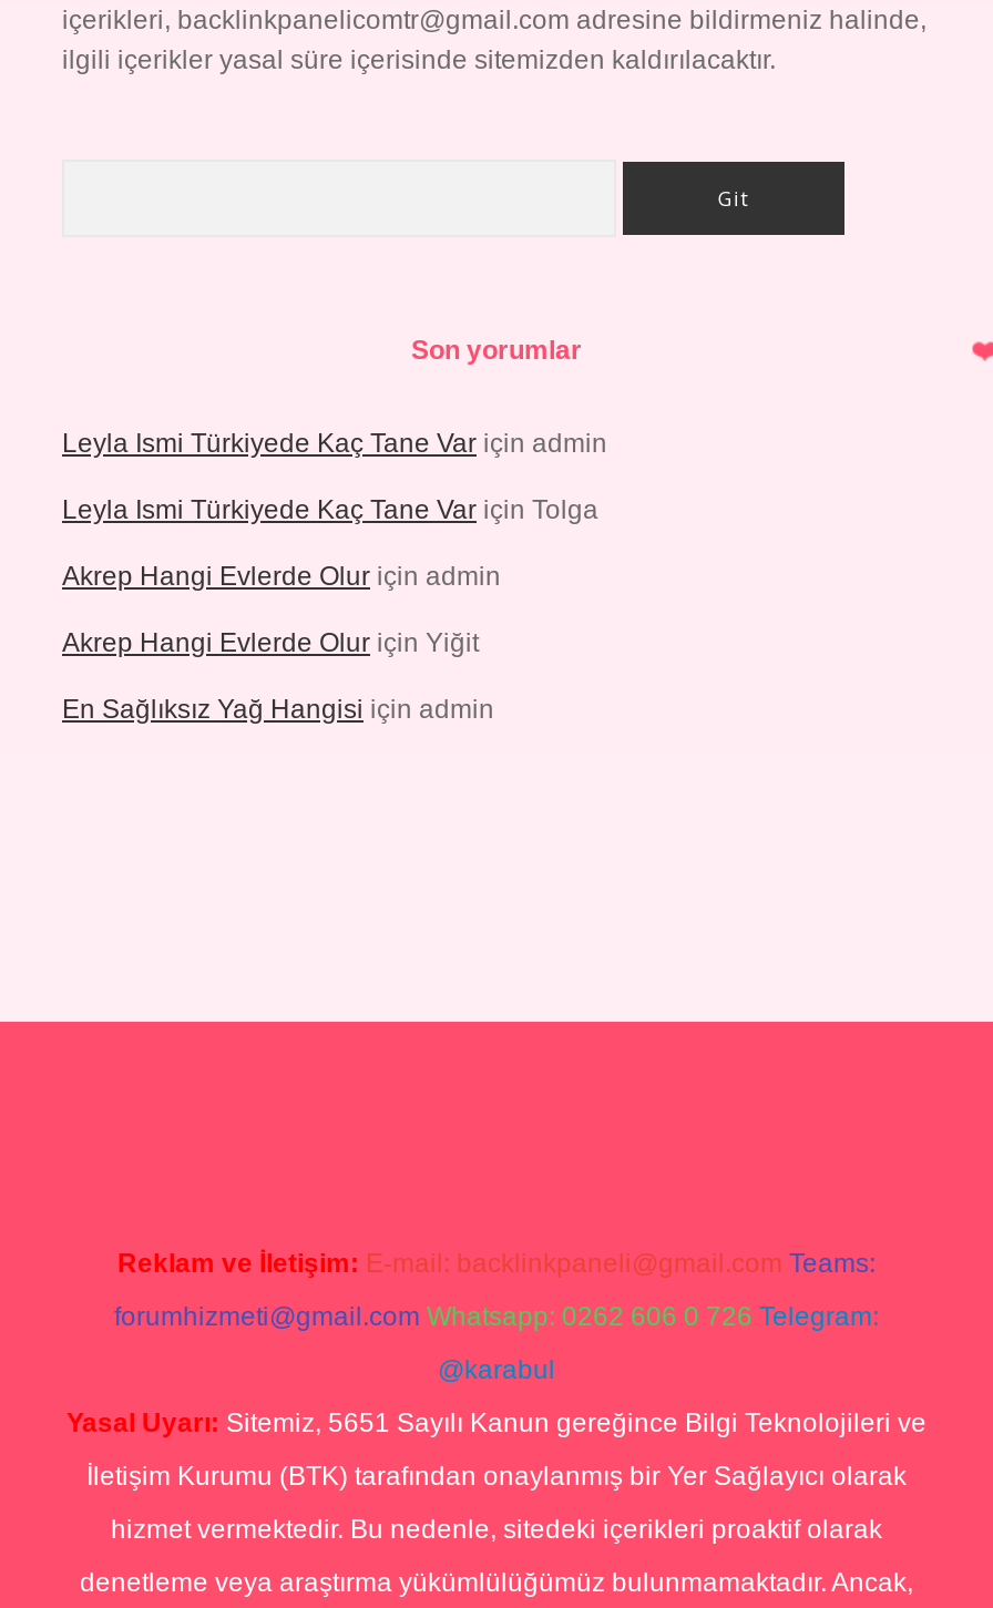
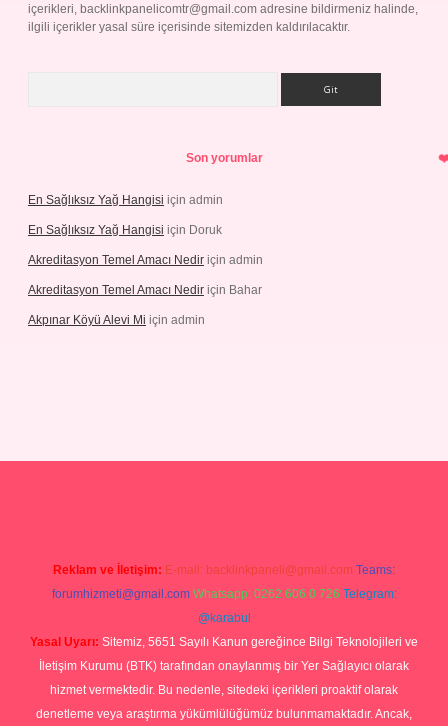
[62,428,607,658] Leyla Ismi Türkiyede Kaç Tane Var için admin | Leyla Ismi Türkiyede Kaç Tane Var için Tolga | Akrep Hangi Evlerde Olur için admin | Akrep Hangi Evlerde Olur için Yiğit -> none
moved [62,694,494,725] -> [28,193,223,207]: En Sağlıksız Yağ Hangisi için admin
none -> [28,223,263,327] En Sağlıksız Yağ Hangisi için Doruk | Akreditasyon Temel Amacı Nedir için admin | Akreditasyon Temel Amacı Nedir için Bahar | Akpınar Köyü Alevi Mi için admin

